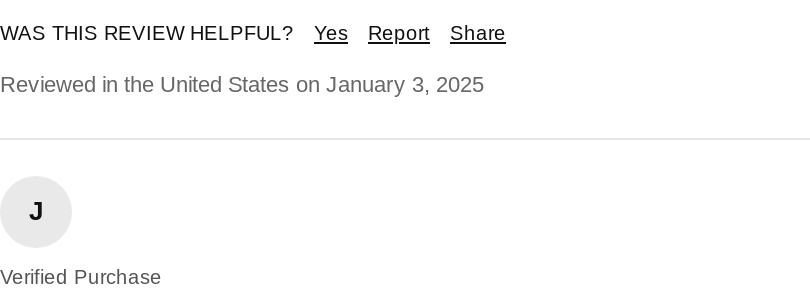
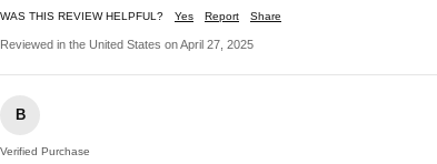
[0,72,484,96] Reviewed in the United States on January 3, 2025 -> [0,38,254,51] Reviewed in the United States on April 27, 2025
[29,196,43,226] J -> [15,106,25,123] B

